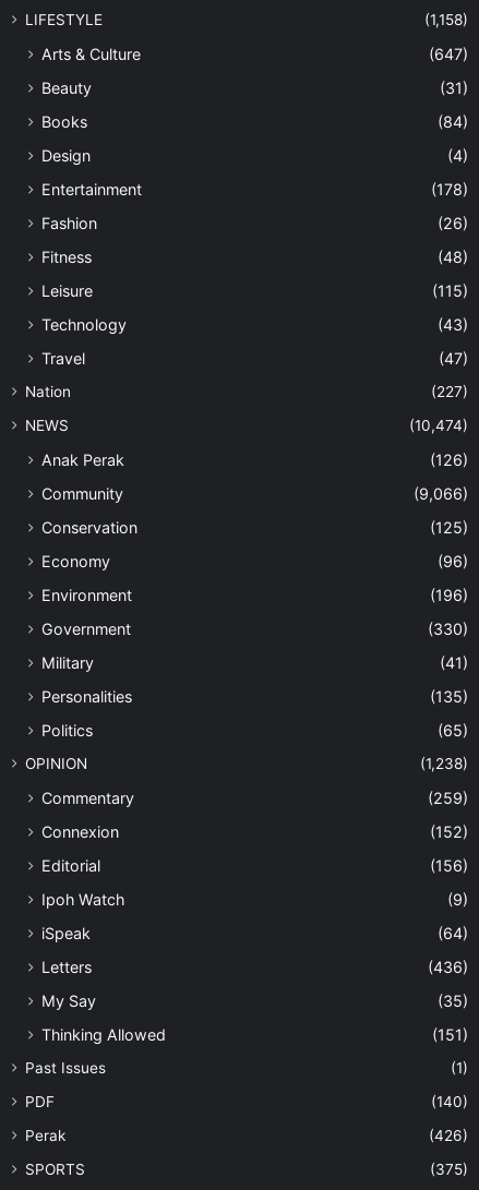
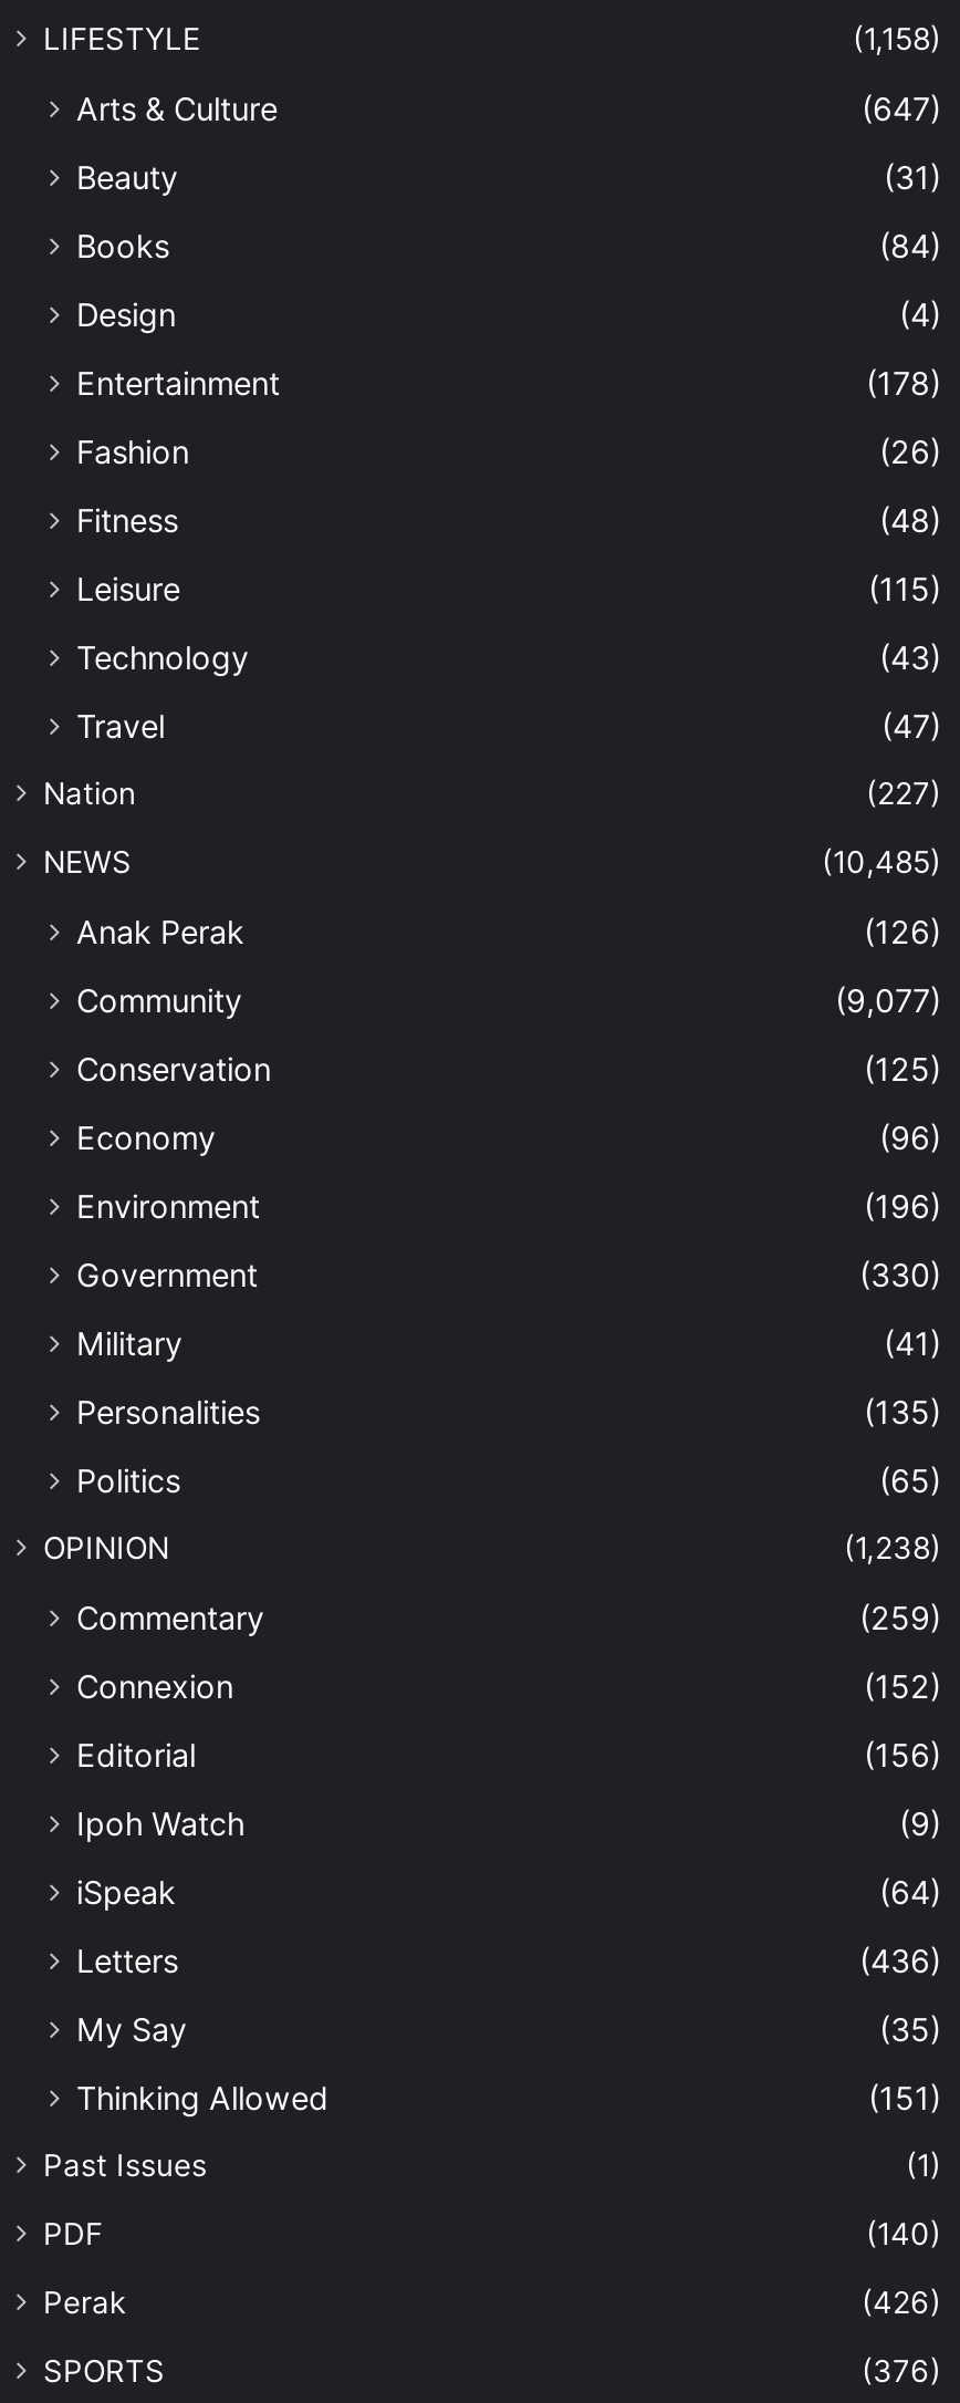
[409,416,468,434] (10,474) -> [822,844,941,879] (10,485)
[414,484,468,503] (9,066) -> [835,981,941,1019] (9,077)
[430,1160,468,1178] (375) -> [862,2353,941,2388] (376)

